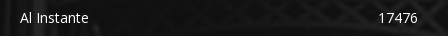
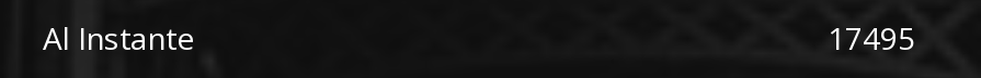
[378,8,418,27] 17476 -> [828,18,915,59] 17495

